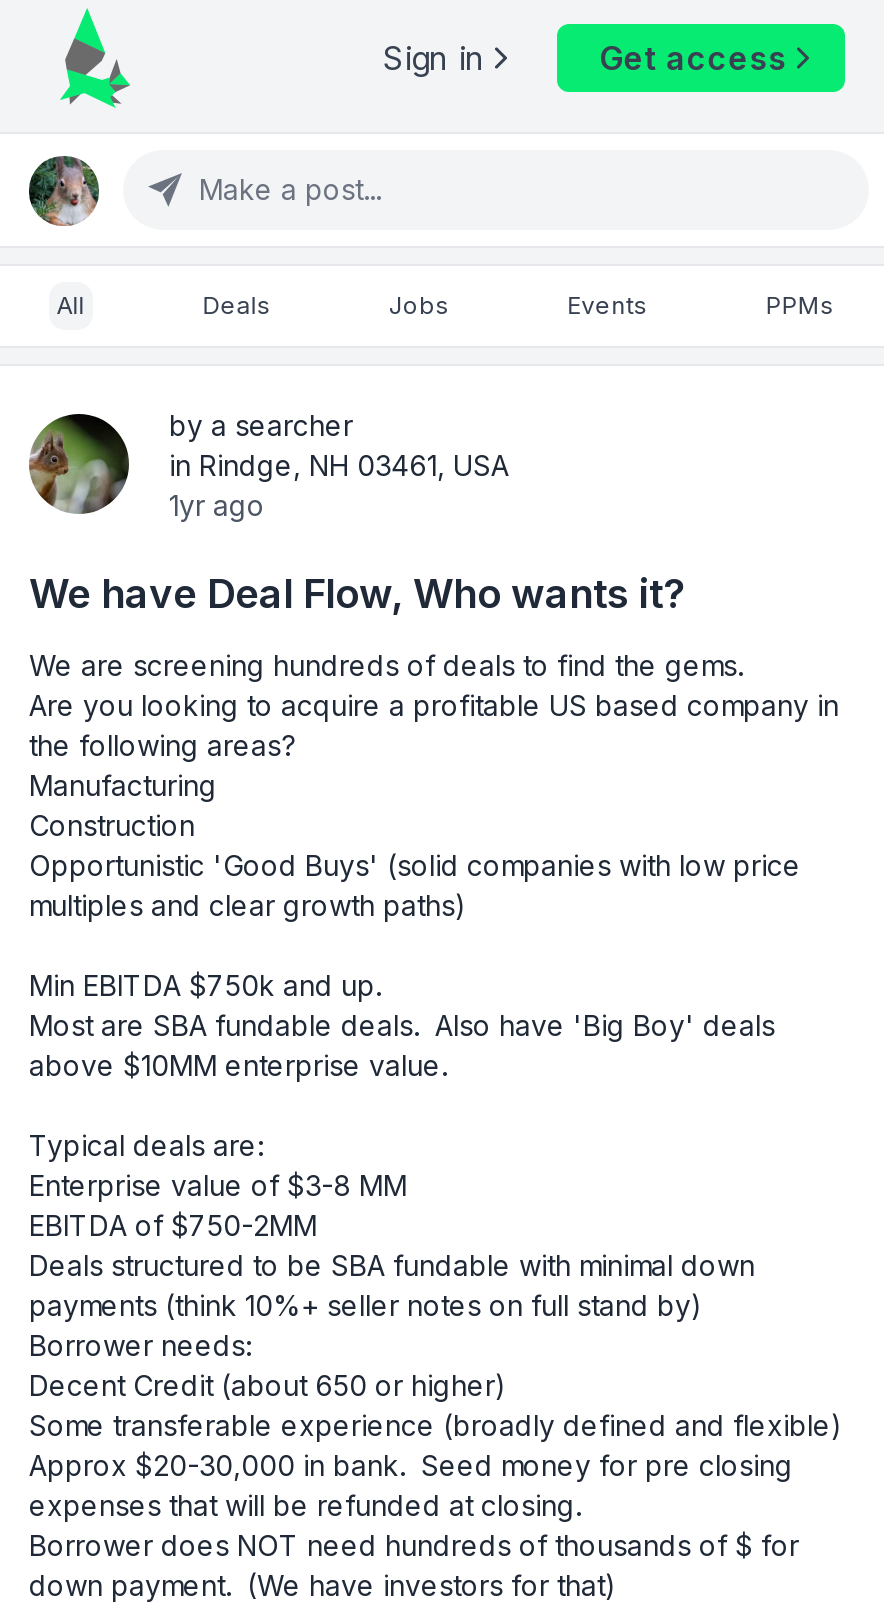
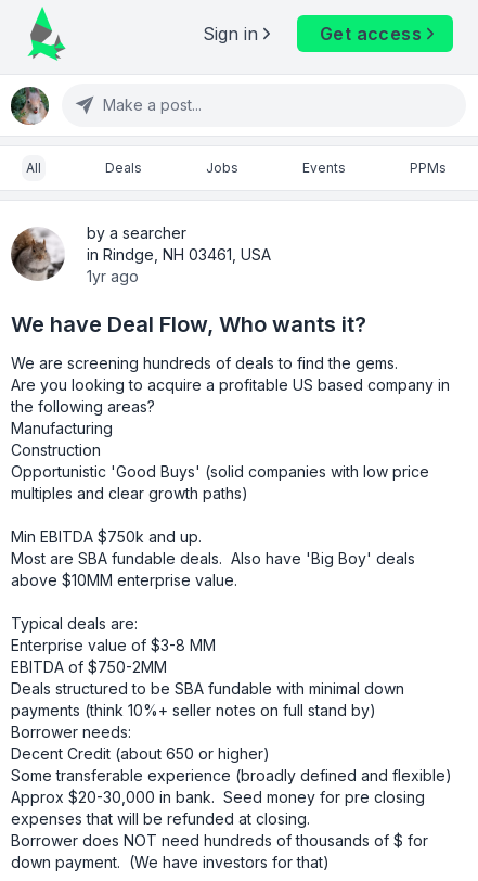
[29,412,131,514] [image] -> [11,227,65,280] [image]

